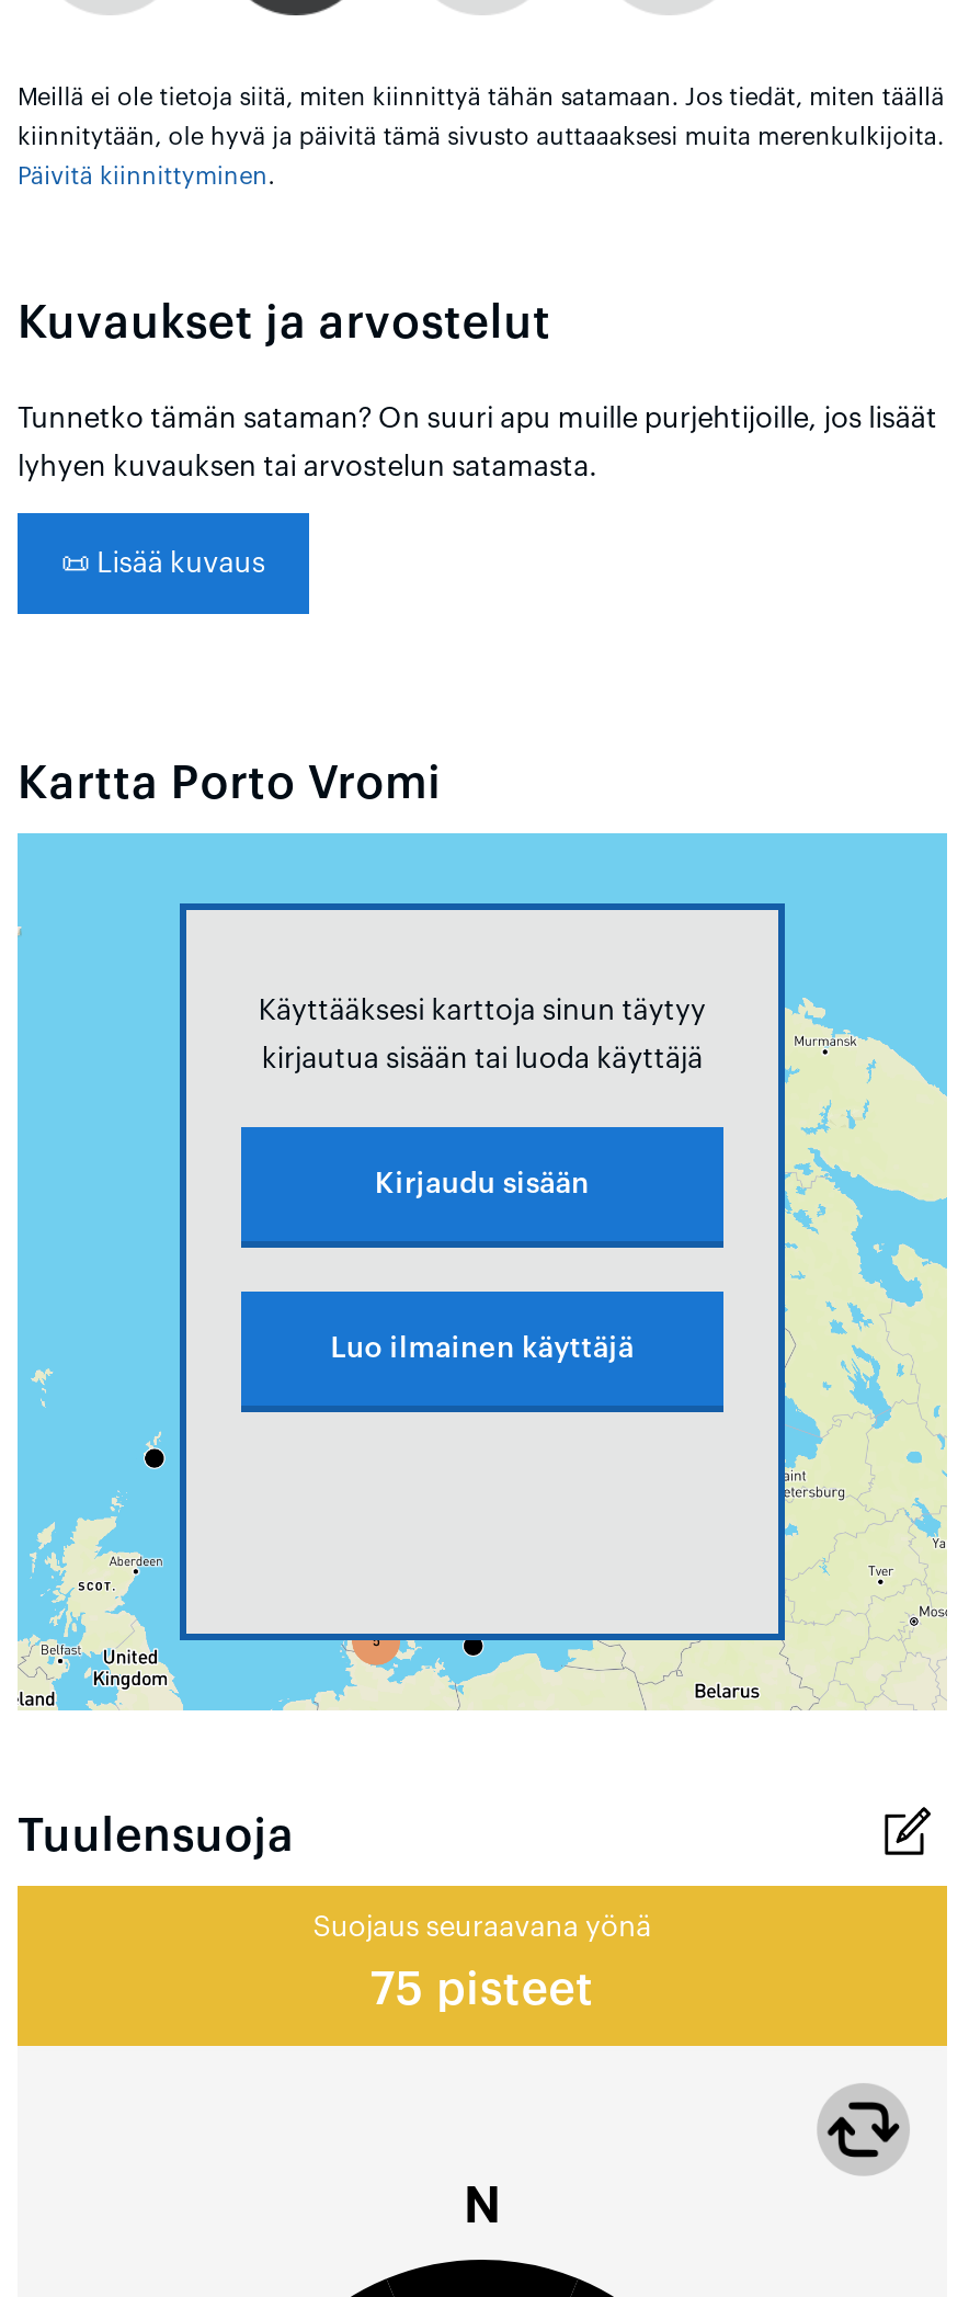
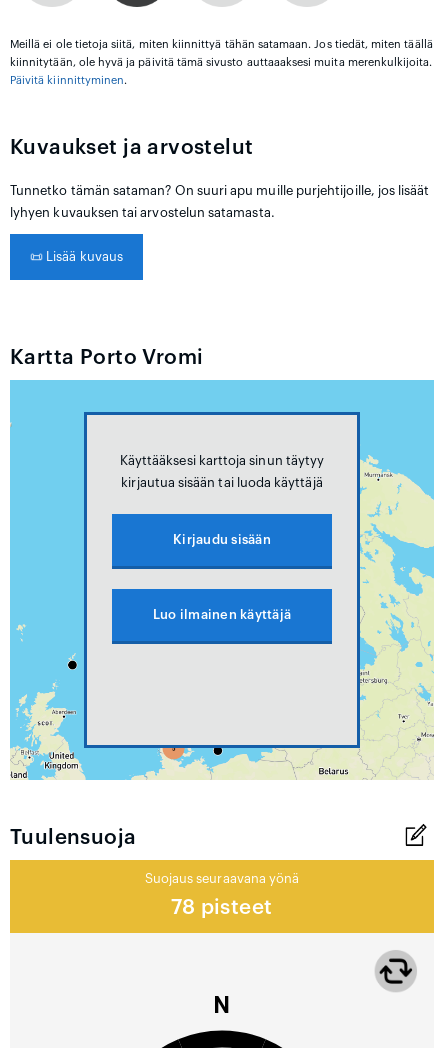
[370,1966,594,2012] 75 pisteet -> [171,896,273,917] 78 pisteet

